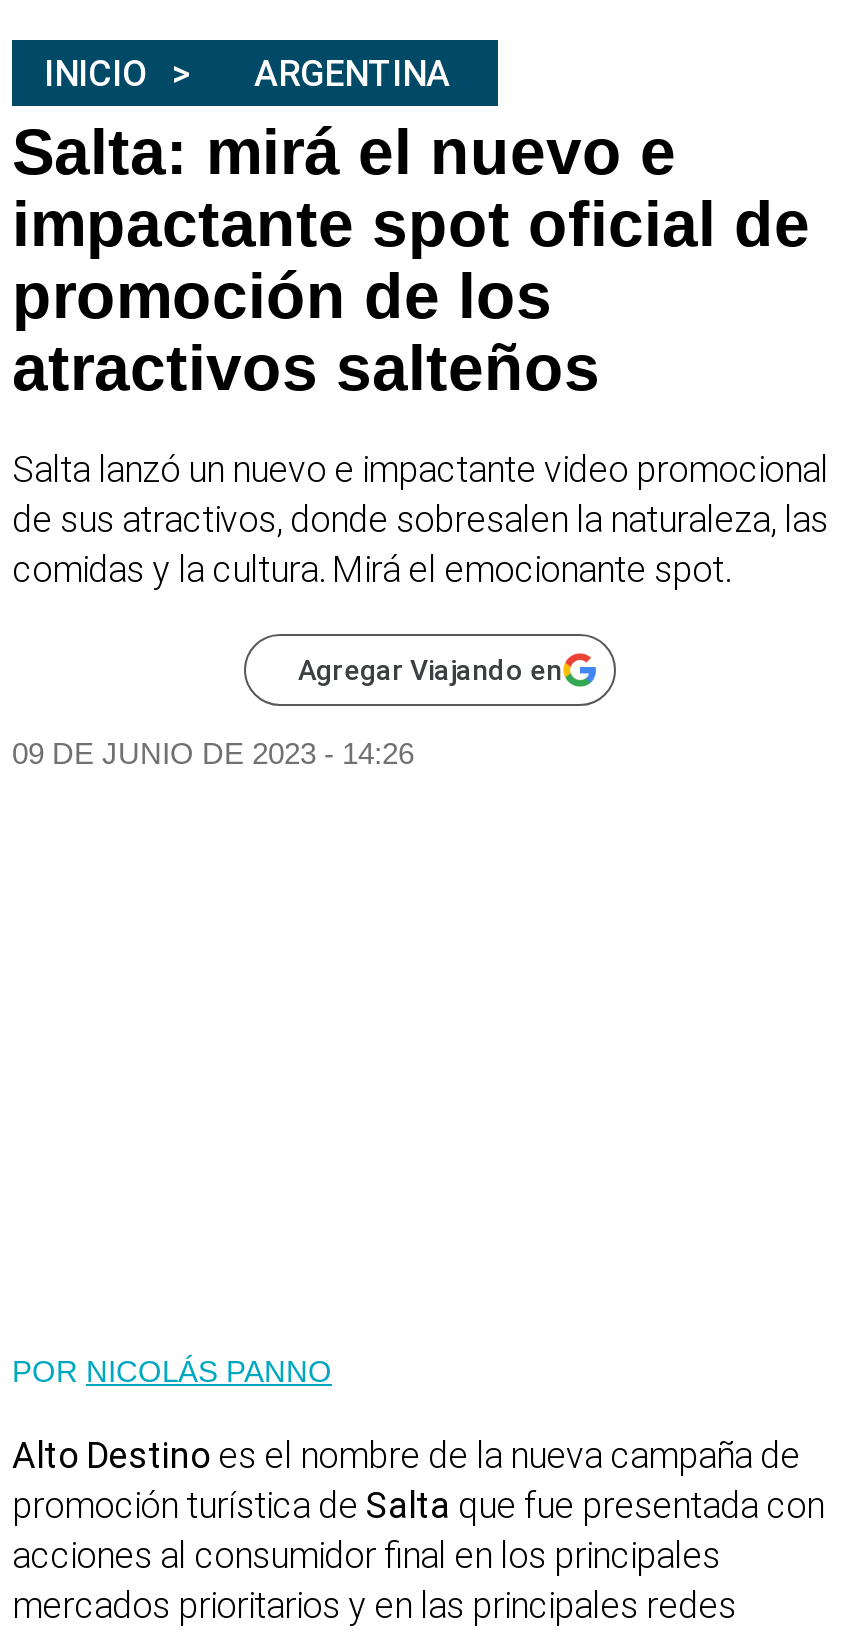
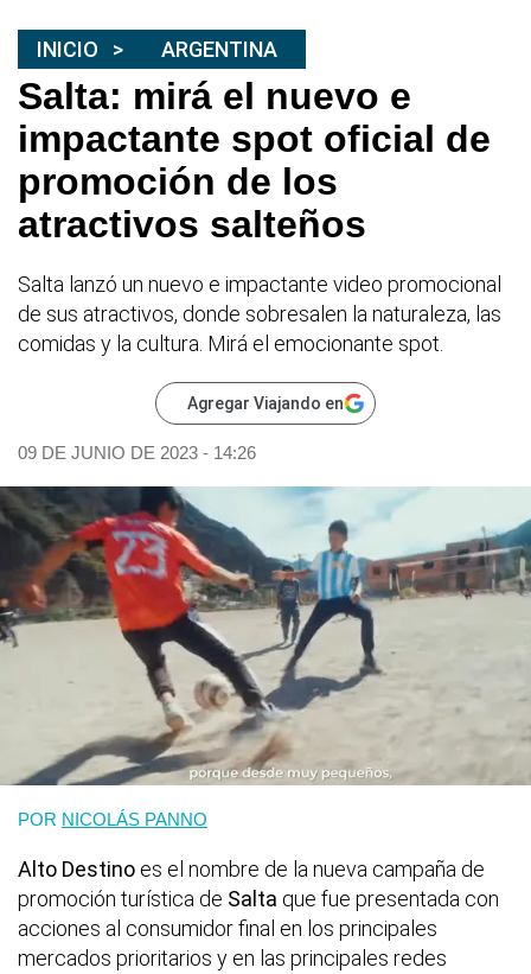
none -> [4,485,527,787] [image]

